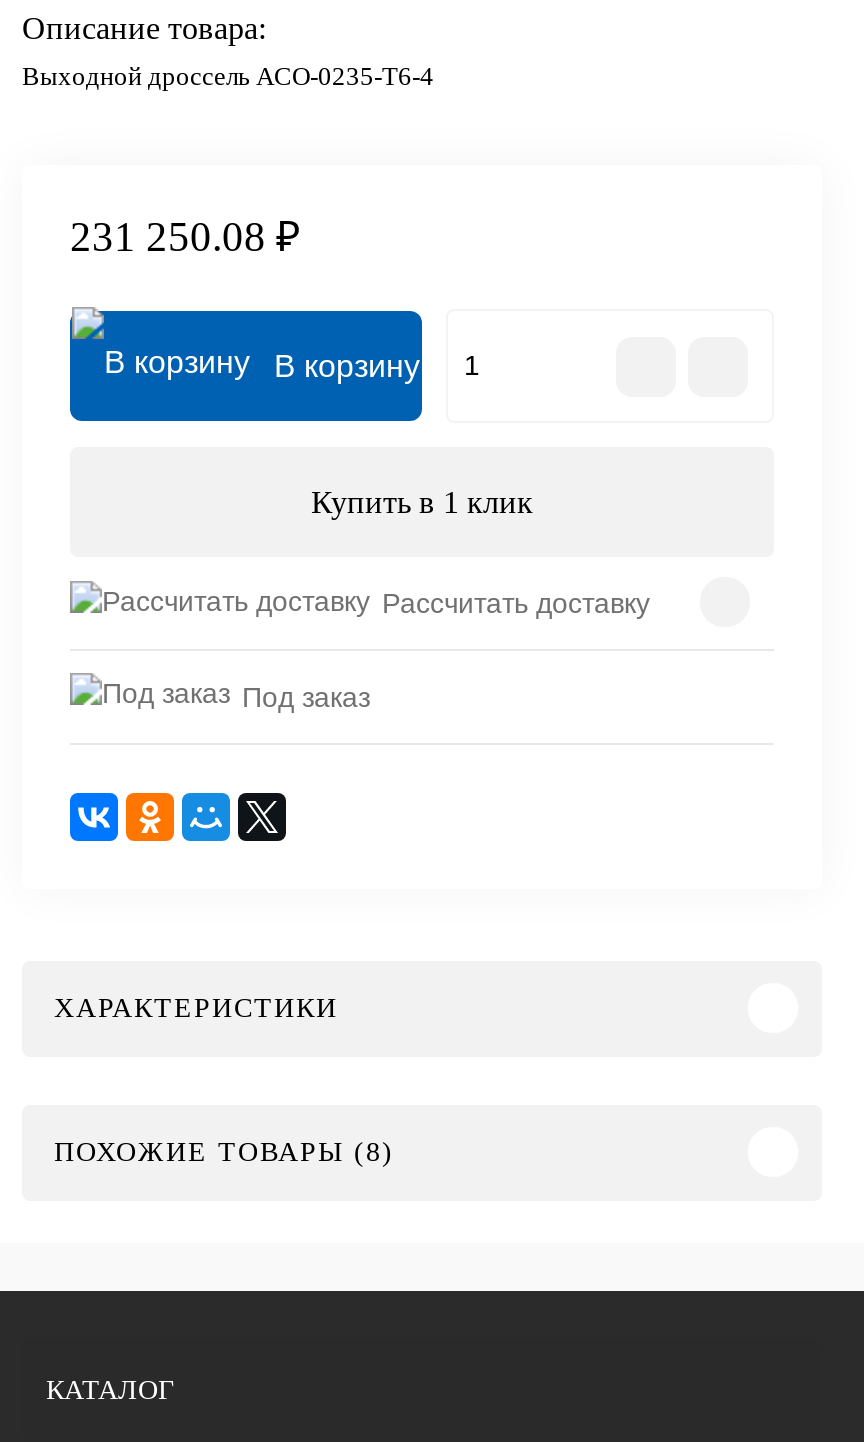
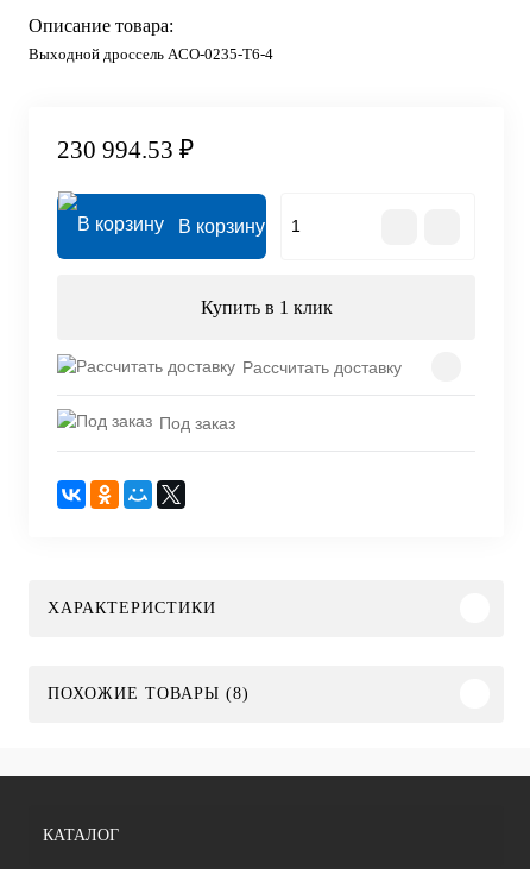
[70,213,300,261] 231 250.08 ₽ -> [57,136,194,164] 230 994.53 ₽

